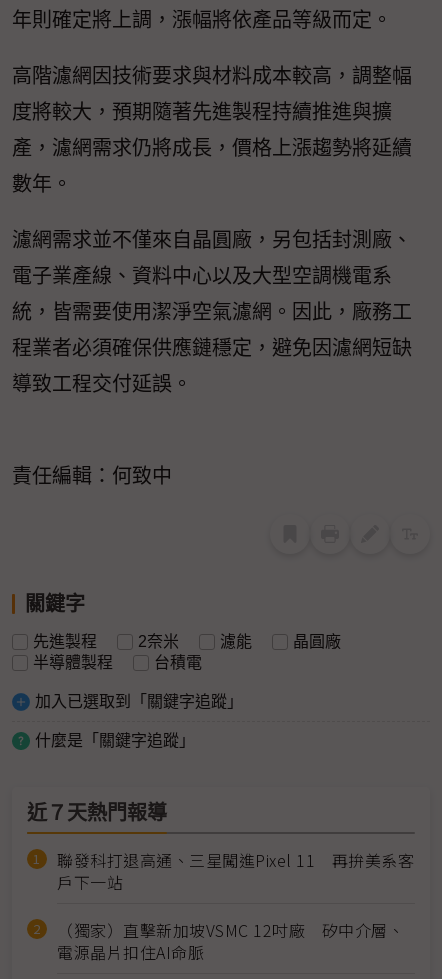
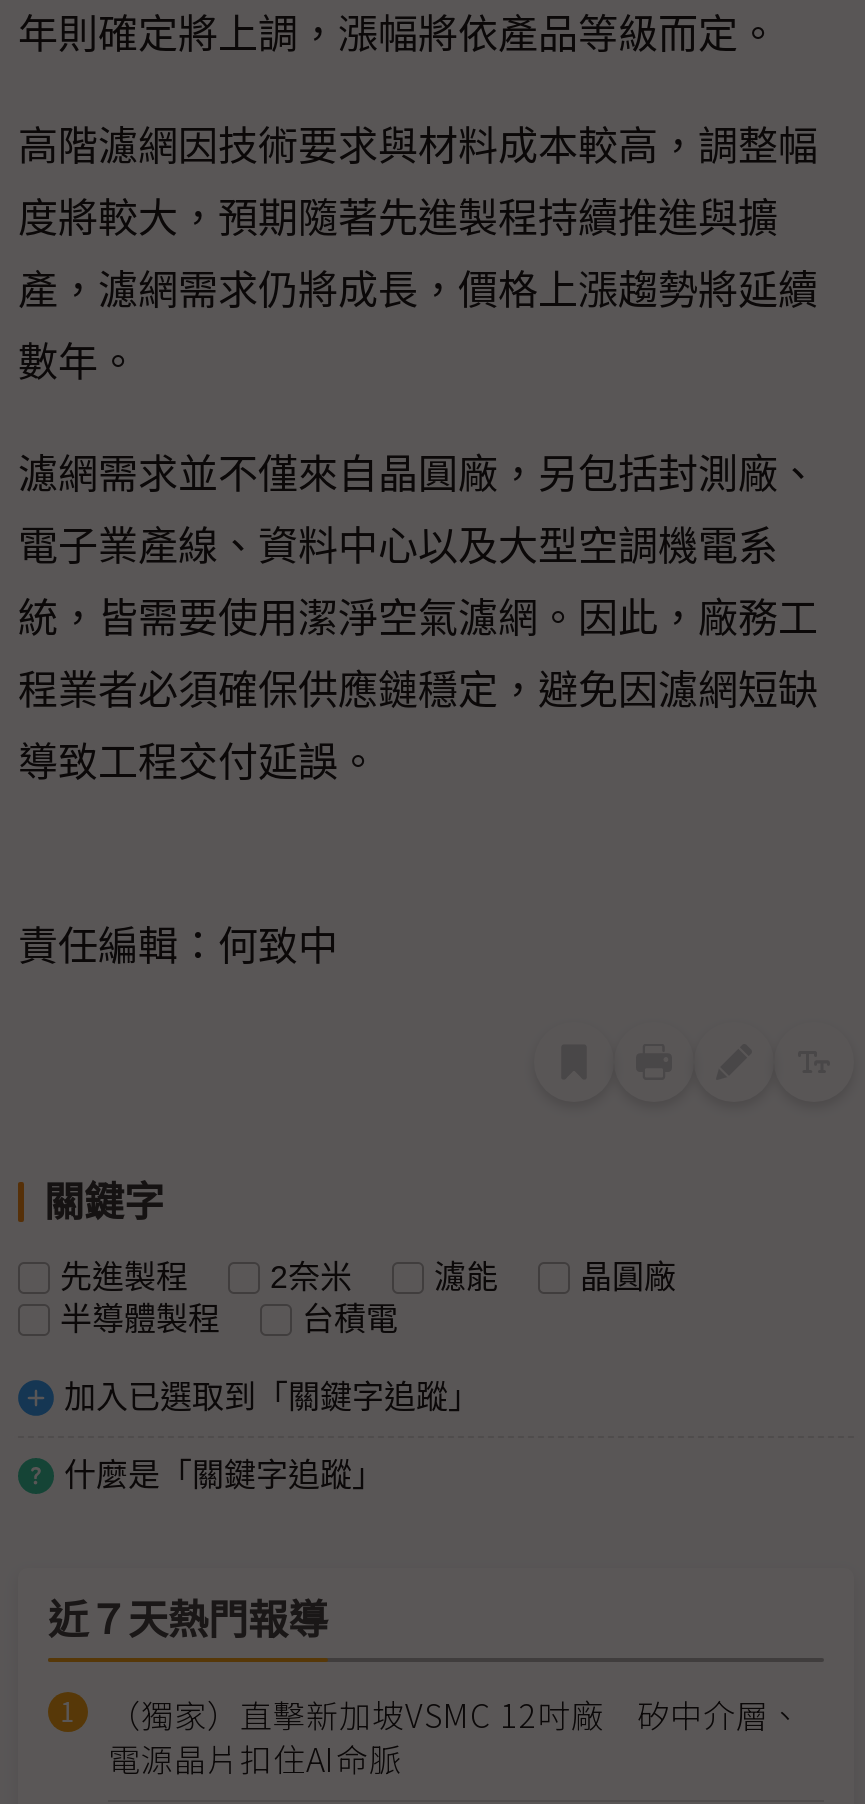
[57,848,414,894] 聯發科打退高通、三星闖進Pixel 11 再拚美系客 | 戶下一站 -> none

